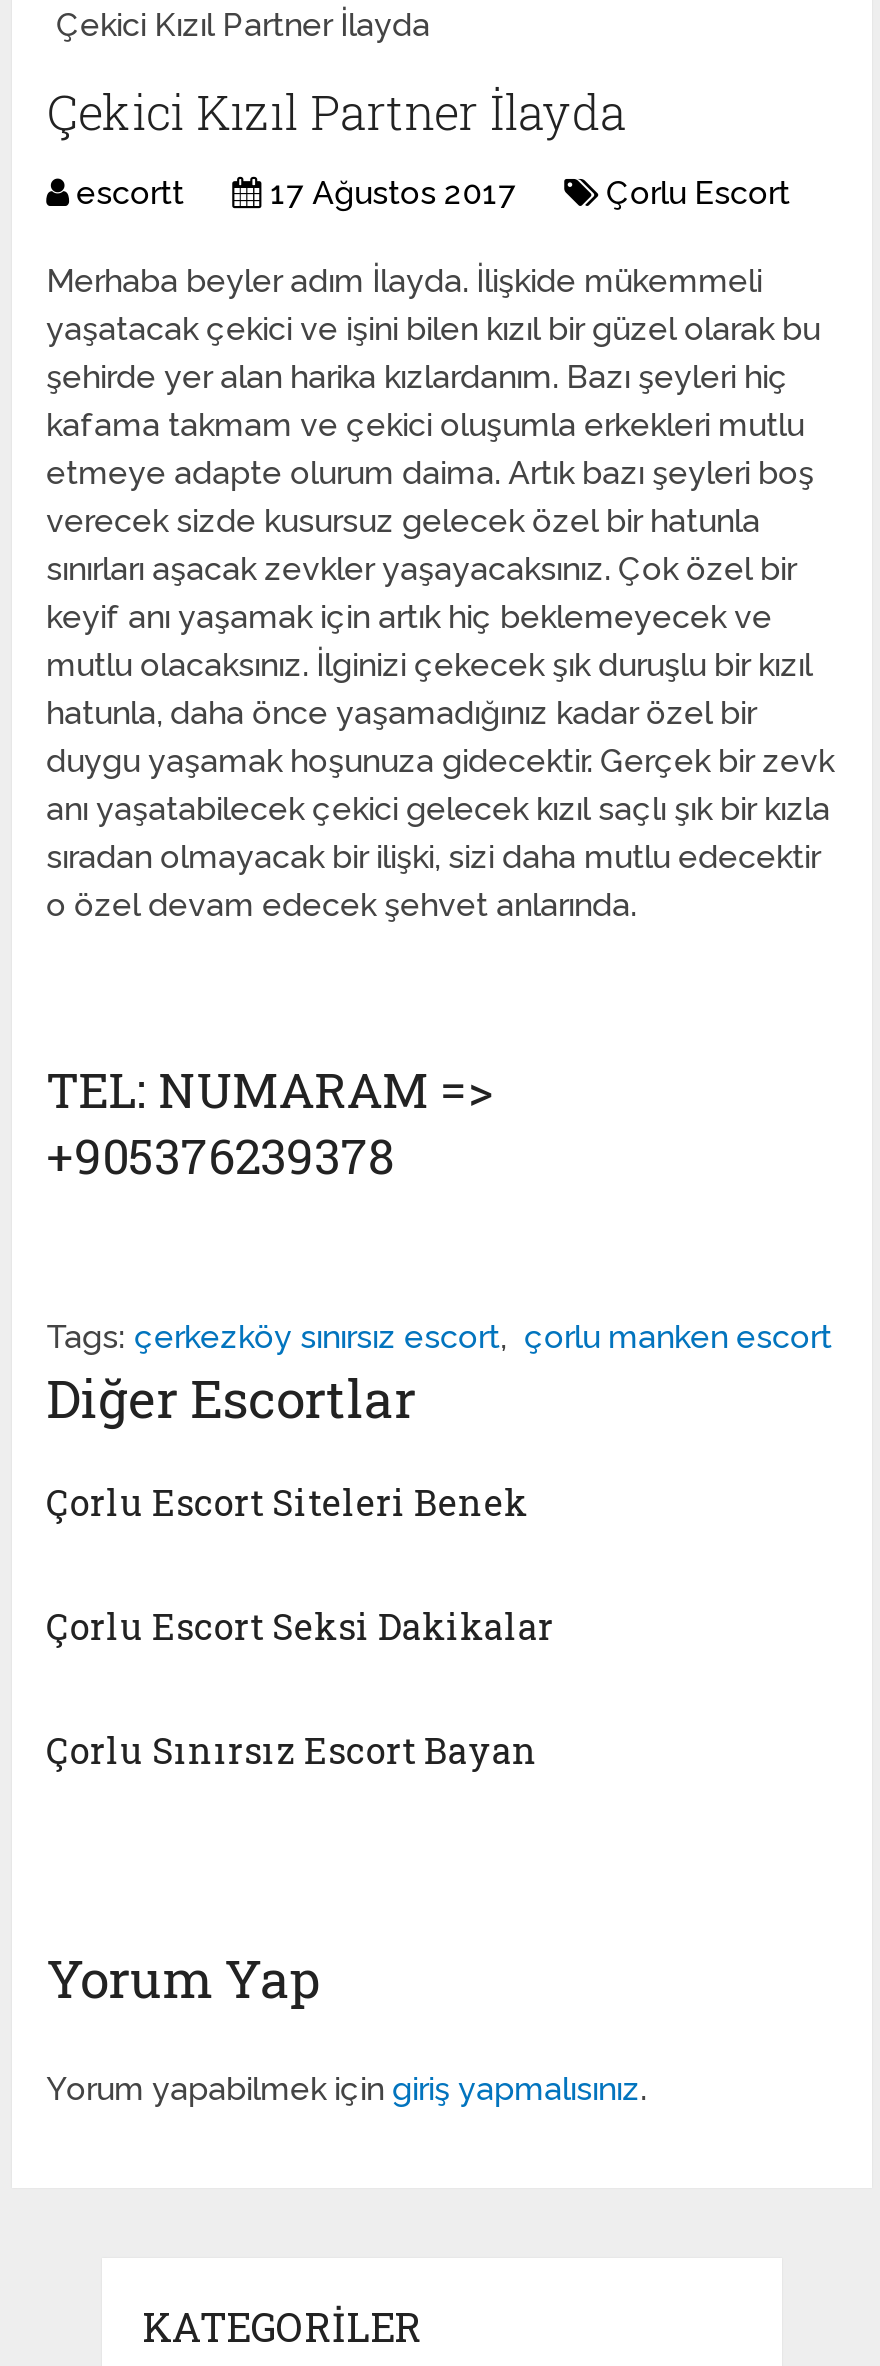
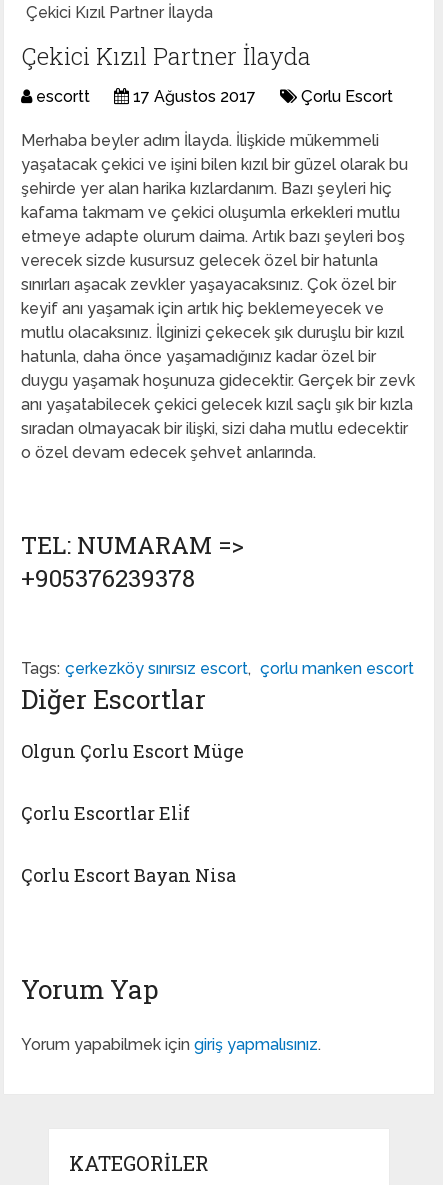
[46,1478,528,1526] Çorlu Escort Siteleri Benek -> [21,739,244,763] Olgun Çorlu Escort Müge
[46,1602,554,1650] Çorlu Escort Seksi Dakikalar -> [21,801,190,825] Çorlu Escortlar Eli̇f
[46,1726,538,1774] Çorlu Sınırsız Escort Bayan -> [21,863,236,887] Çorlu Escort Bayan Nisa

